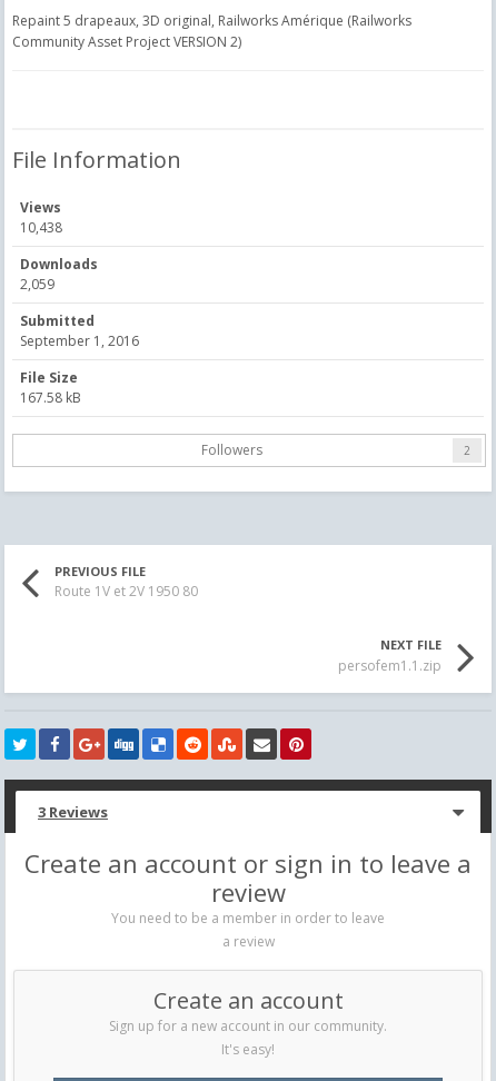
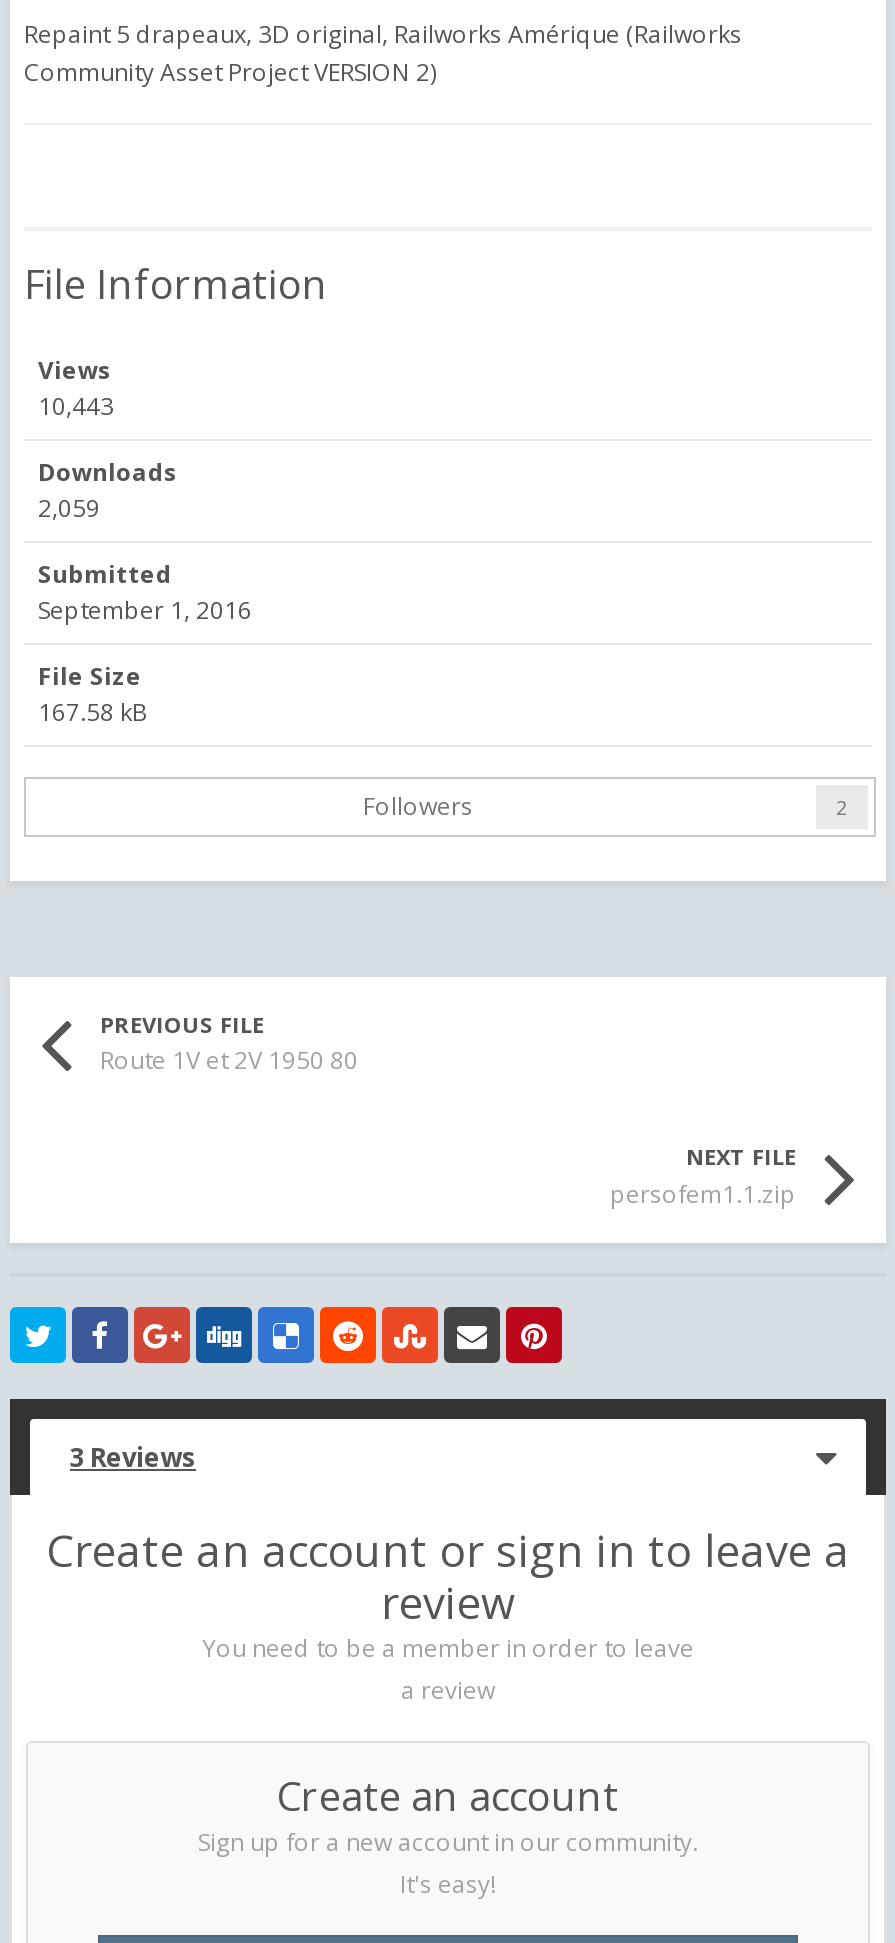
[20,218,62,236] 10,438 -> [38,388,114,422] 10,443

